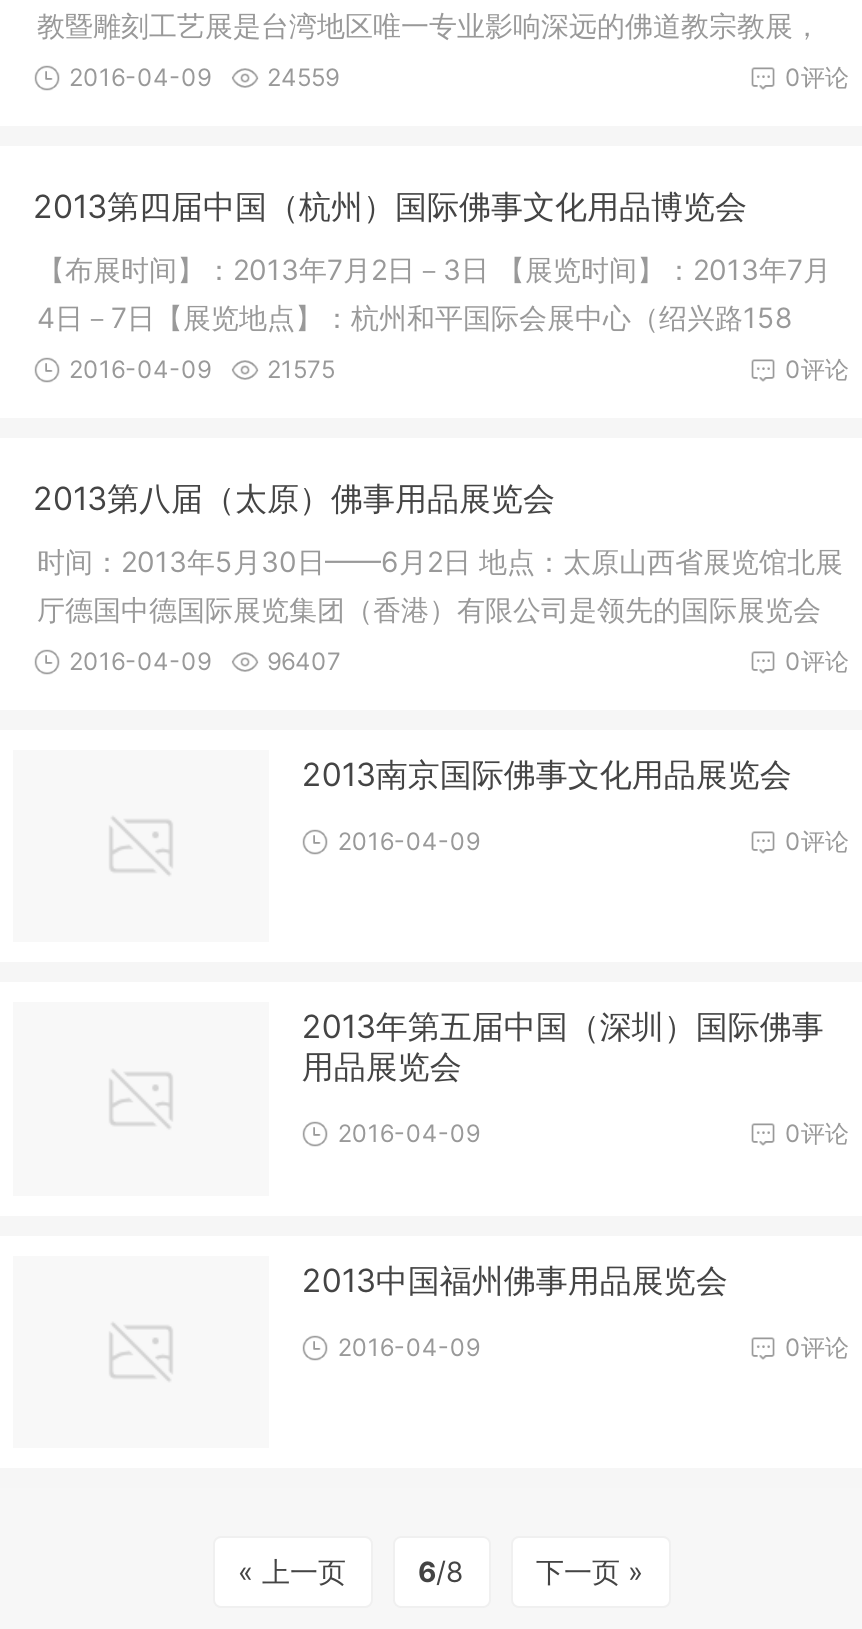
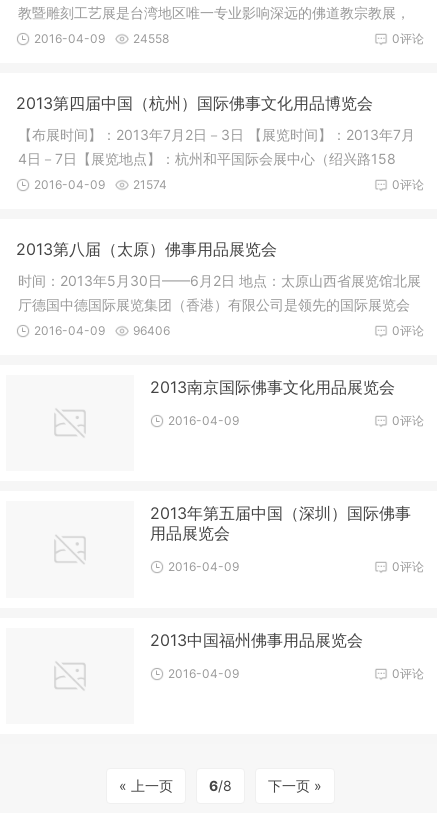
[267,62,339,92] 24559 -> [133,31,169,46] 24558
[267,354,335,384] 21575 -> [133,177,167,192] 21574
[267,646,341,676] 96407 -> [133,323,170,338] 96406

